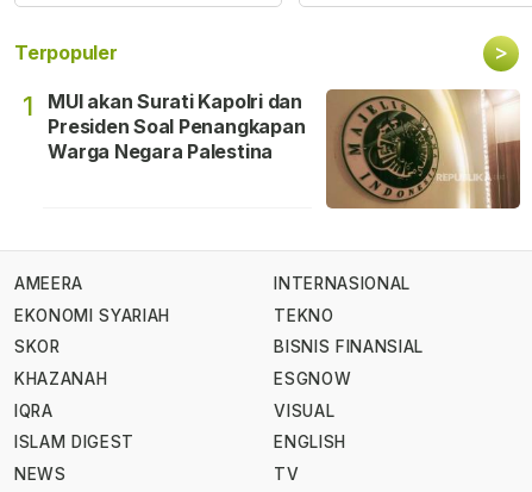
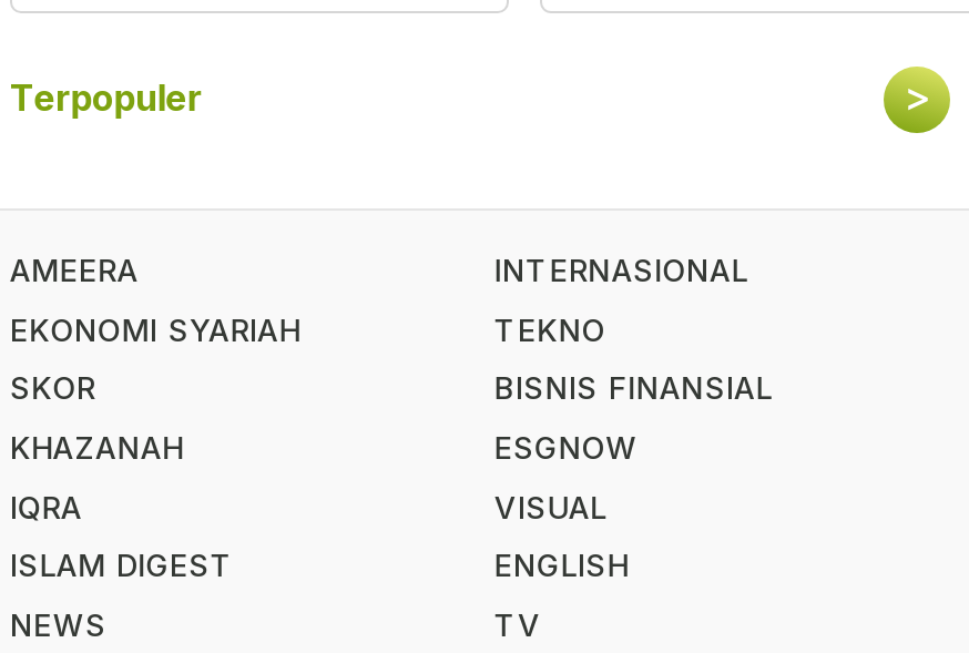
[23,88,521,210] [image] | 1 | MUI akan Surati Kapolri dan | Presiden Soal Penangkapan | Warga Negara Palestina -> none

